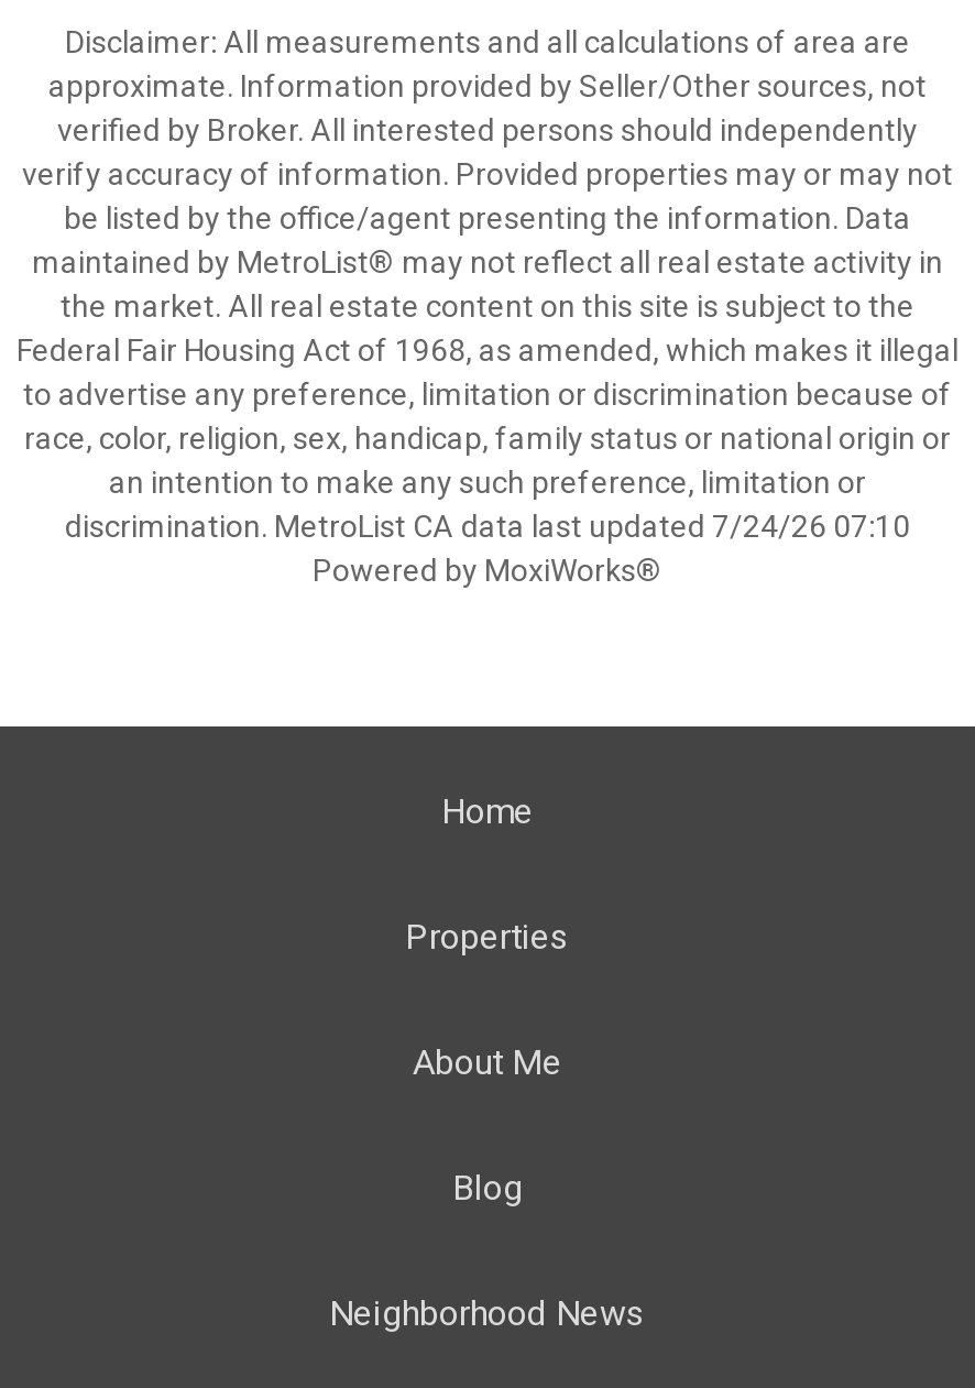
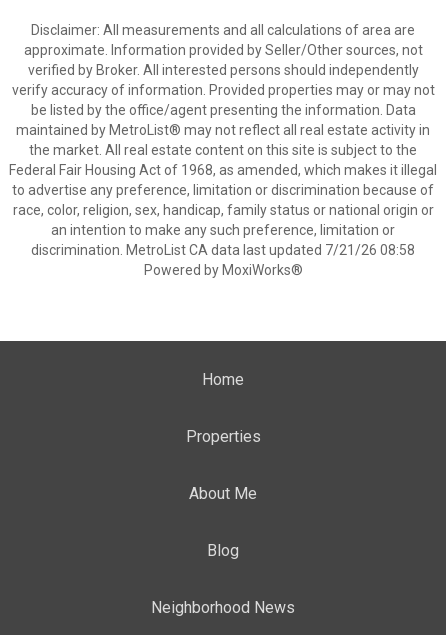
[65,509,910,544] discrimination. MetroList CA data last updated 7/24/26 07:10 -> [31,242,415,258] discrimination. MetroList CA data last updated 7/21/26 08:58

